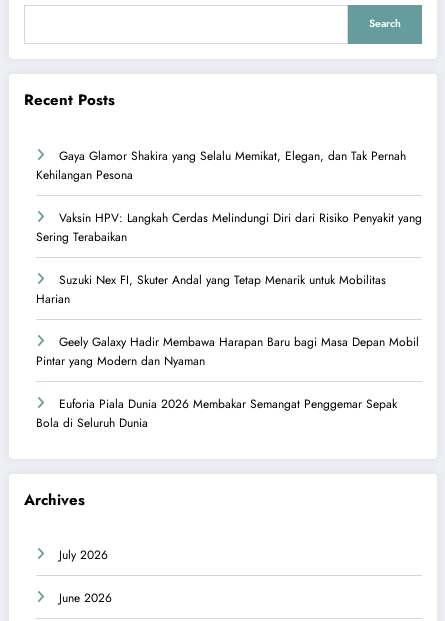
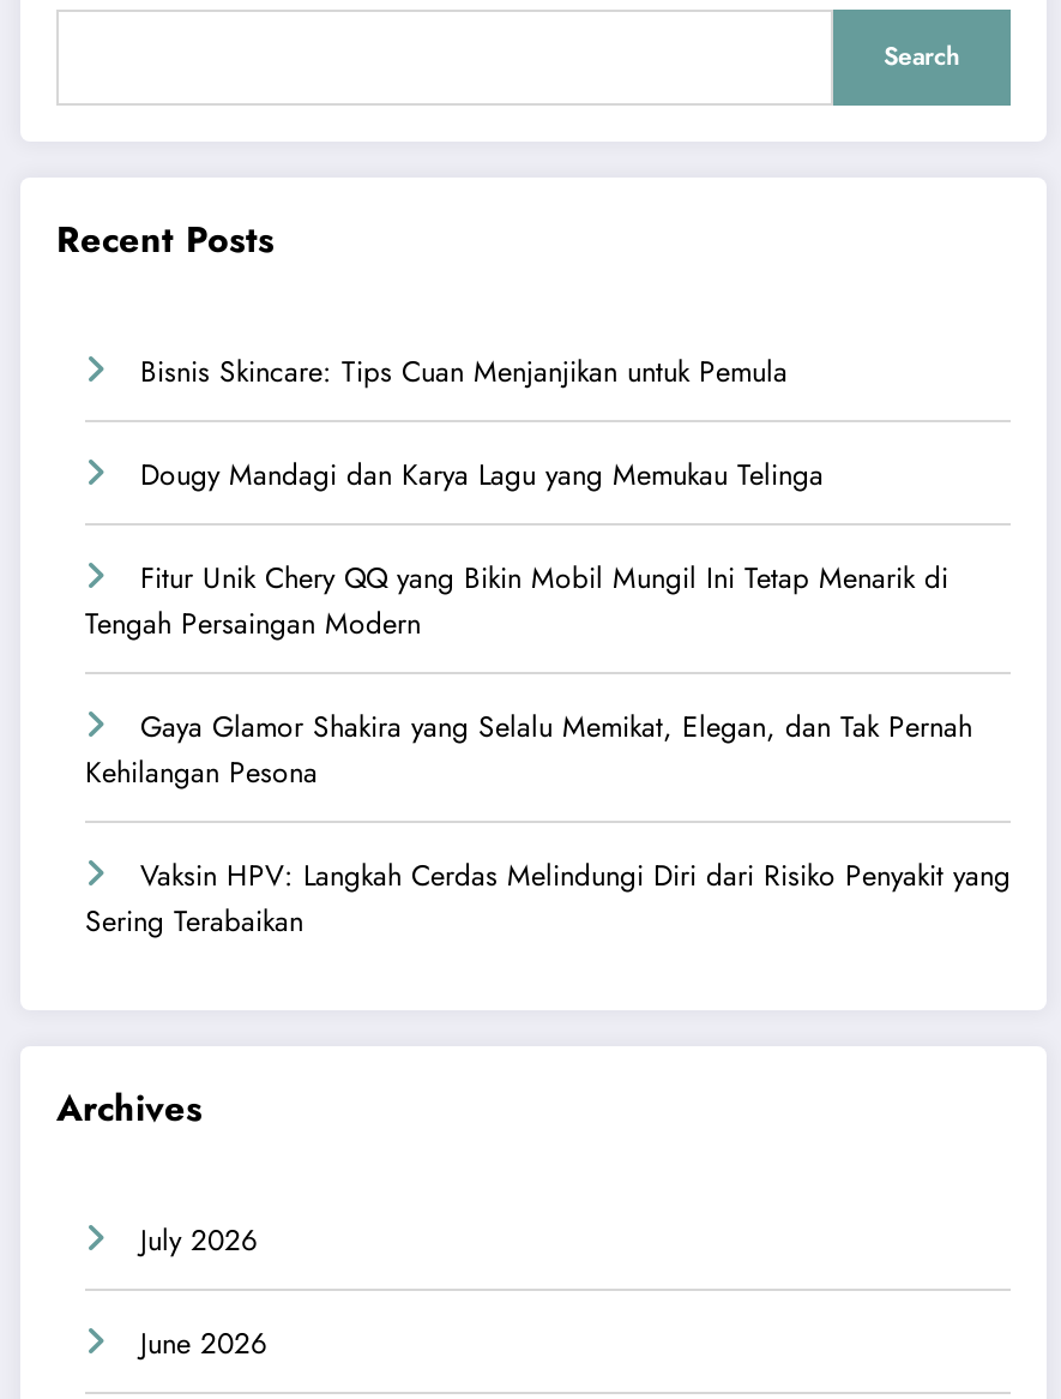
none -> [85,352,948,647] Bisnis Skincare: Tips Cuan Menjanjikan untuk Pemula | Dougy Mandagi dan Karya Lagu yang Memukau Telinga | Fitur Unik Chery QQ yang Bikin Mobil Mungil Ini Tetap Menarik di | Tengah Persaingan Modern
moved [36,147,422,246] -> [85,707,1011,945]: Gaya Glamor Shakira yang Selalu Memikat, Elegan, dan Tak Pernah | Kehilangan Pesona | Vaksin HPV: Langkah Cerdas Melindungi Diri dari Risiko Penyakit yang | Sering Terabaikan
[36,271,419,432] Suzuki Nex FI, Skuter Andal yang Tetap Menarik untuk Mobilitas | Harian | Geely Galaxy Hadir Membawa Harapan Baru bagi Masa Depan Mobil | Pintar yang Modern dan Nyaman | Euforia Piala Dunia 2026 Membakar Semangat Penggemar Sepak | Bola di Seluruh Dunia -> none

